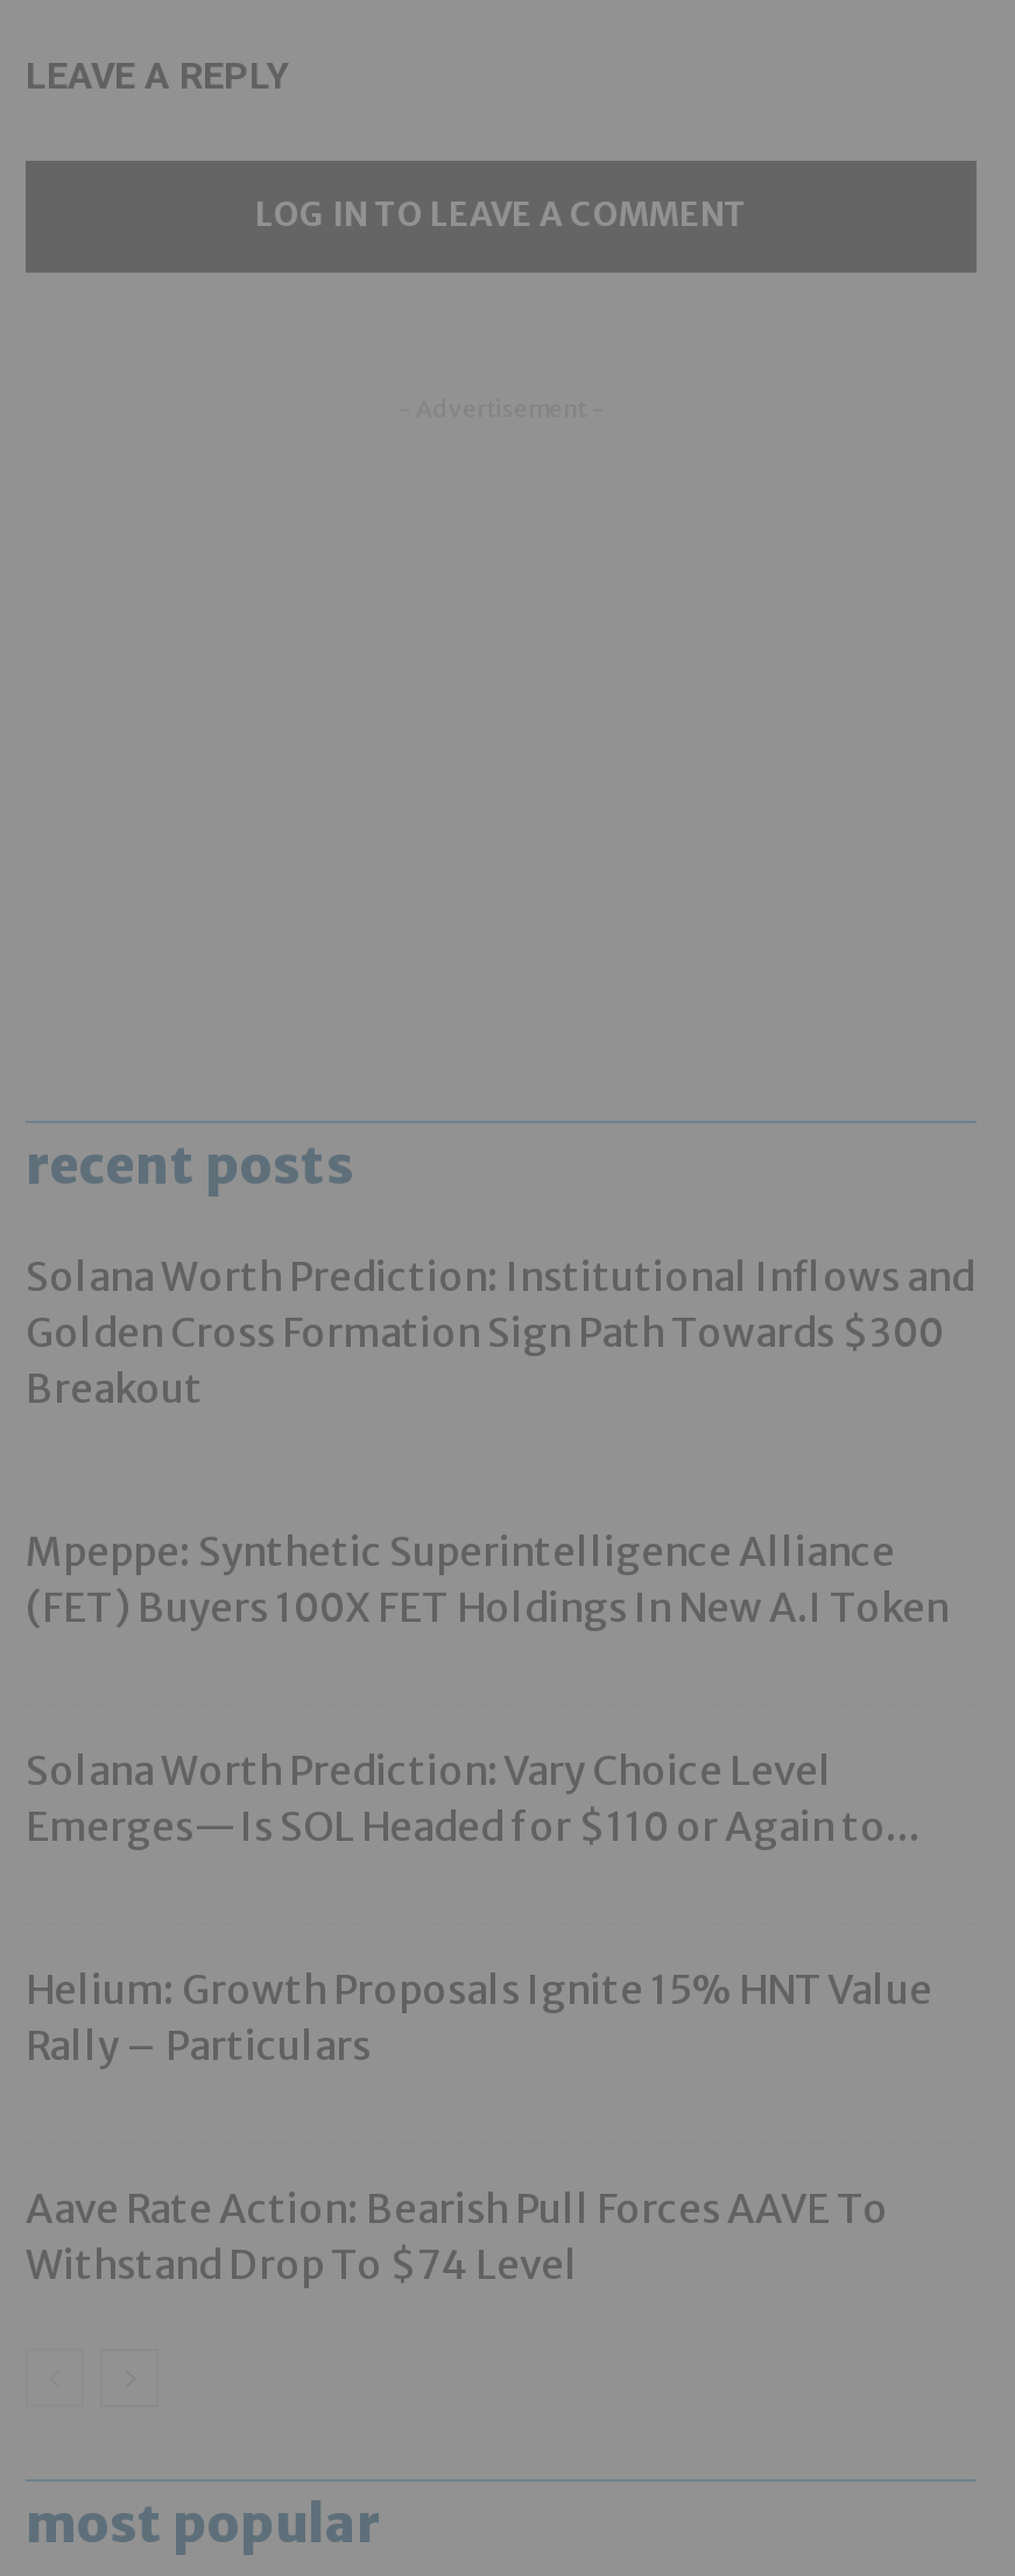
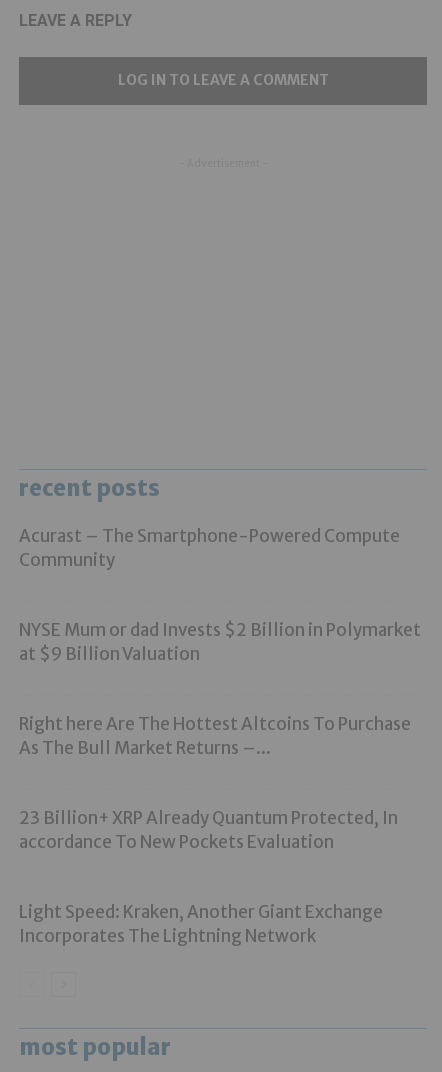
[26,1251,974,1414] Solana Worth Prediction: Institutional Inflows and | Golden Cross Formation Sign Path Towards $300 | Breakout -> [19,525,400,571] Acurast – The Smartphone-Powered Compute | Community
[26,1526,949,1633] Mpeppe: Synthetic Superintelligence Alliance | (FET) Buyers 100X FET Holdings In New A.I Token -> [19,619,421,665] NYSE Mum or dad Invests $2 Billion in Polymarket | at $9 Billion Valuation
[26,1745,921,1852] Solana Worth Prediction: Vary Choice Level | Emerges—Is SOL Headed for $110 or Again to... -> [19,713,411,759] Right here Are The Hottest Altcoins To Purchase | As The Bull Market Returns –...
[26,1964,932,2072] Helium: Growth Proposals Ignite 15% HNT Value | Rally – Particulars -> [19,807,398,853] 23 Billion+ XRP Already Quantum Protected, In | accordance To New Pockets Evaluation
[26,2183,888,2291] Aave Rate Action: Bearish Pull Forces AAVE To | Withstand Drop To $74 Level -> [19,901,383,947] Light Speed: Kraken, Another Giant Exchange | Incorporates The Lightning Network

